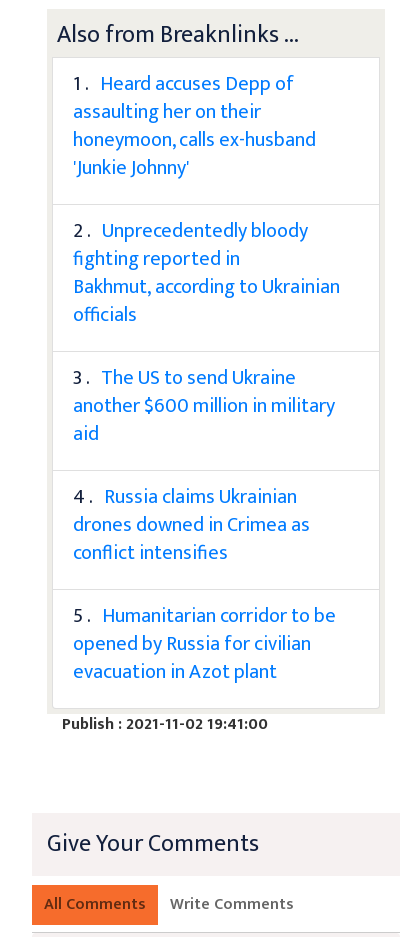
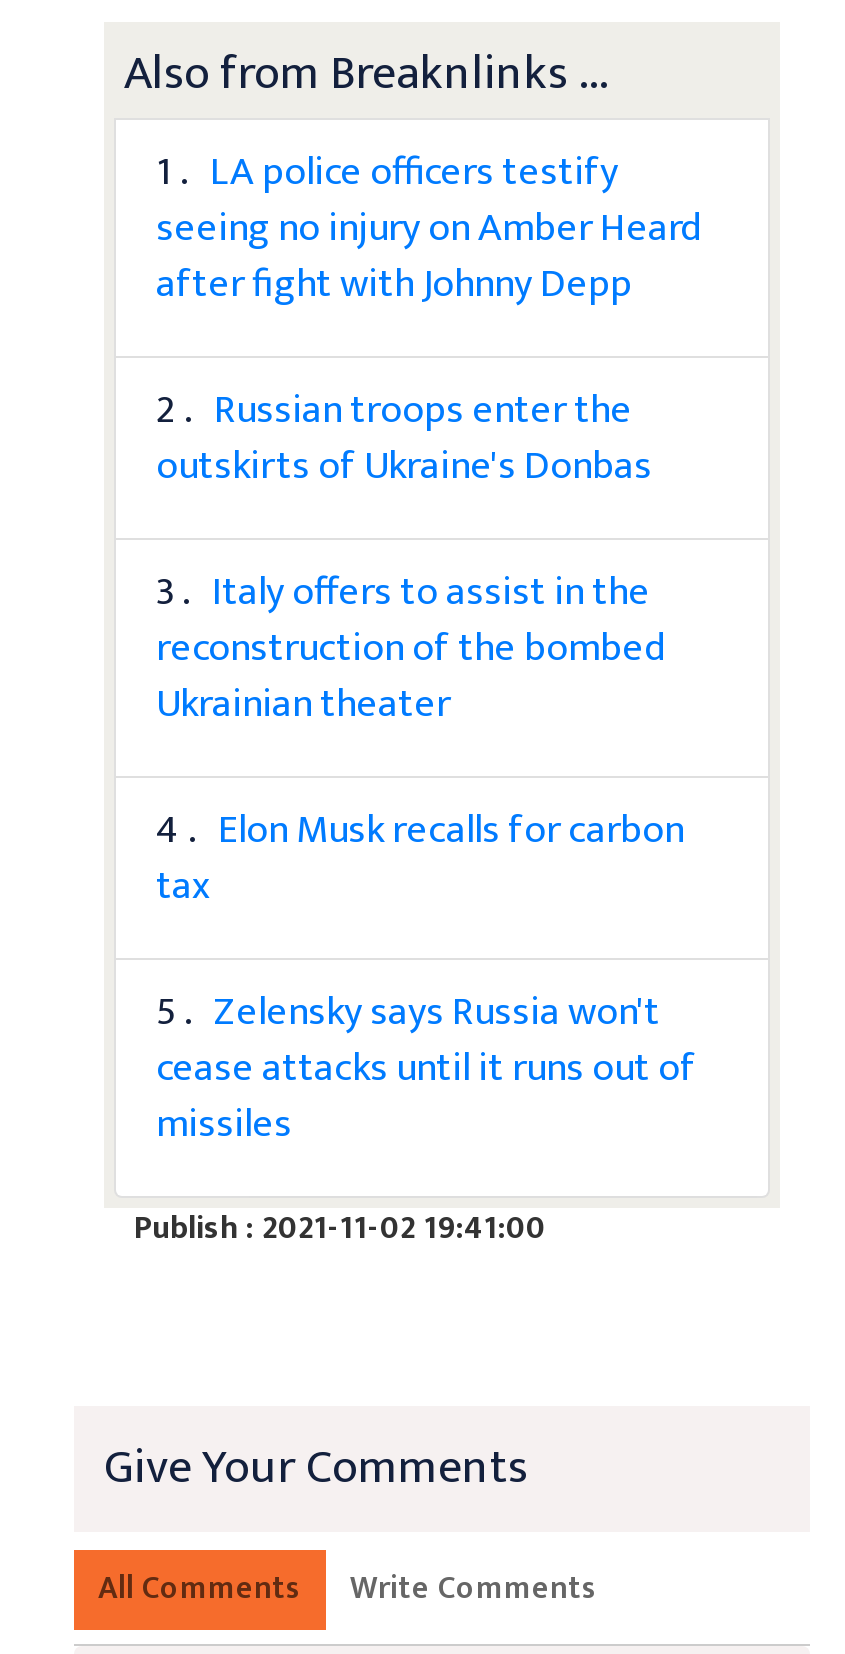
[73,67,316,185] 1 . Heard accuses Depp of | assaulting her on their | honeymoon, calls ex-husband | 'Junkie Johnny' -> [156,138,702,318] 1 . LA police officers testify | seeing no injury on Amber Heard | after fight with Johnny Depp
[73,214,340,332] 2 . Unprecedentedly bloody | fighting reported in | Bakhmut, according to Ukrainian | officials -> [156,376,652,500] 2 . Russian troops enter the | outskirts of Ukraine's Donbas
[73,361,335,451] 3 . The US to send Ukraine | another $600 million in military | aid -> [156,558,666,738] 3 . Italy offers to assist in the | reconstruction of the bombed | Ukrainian theater
[73,480,310,570] 4 . Russia claims Ukrainian | drones downed in Crimea as | conflict intensifies -> [156,796,684,920] 4 . Elon Musk recalls for carbon | tax
[73,599,336,689] 5 . Humanitarian corridor to be | opened by Russia for civilian | evacuation in Azot plant -> [156,978,696,1158] 5 . Zelensky says Russia won't | cease attacks until it runs out of | missiles

